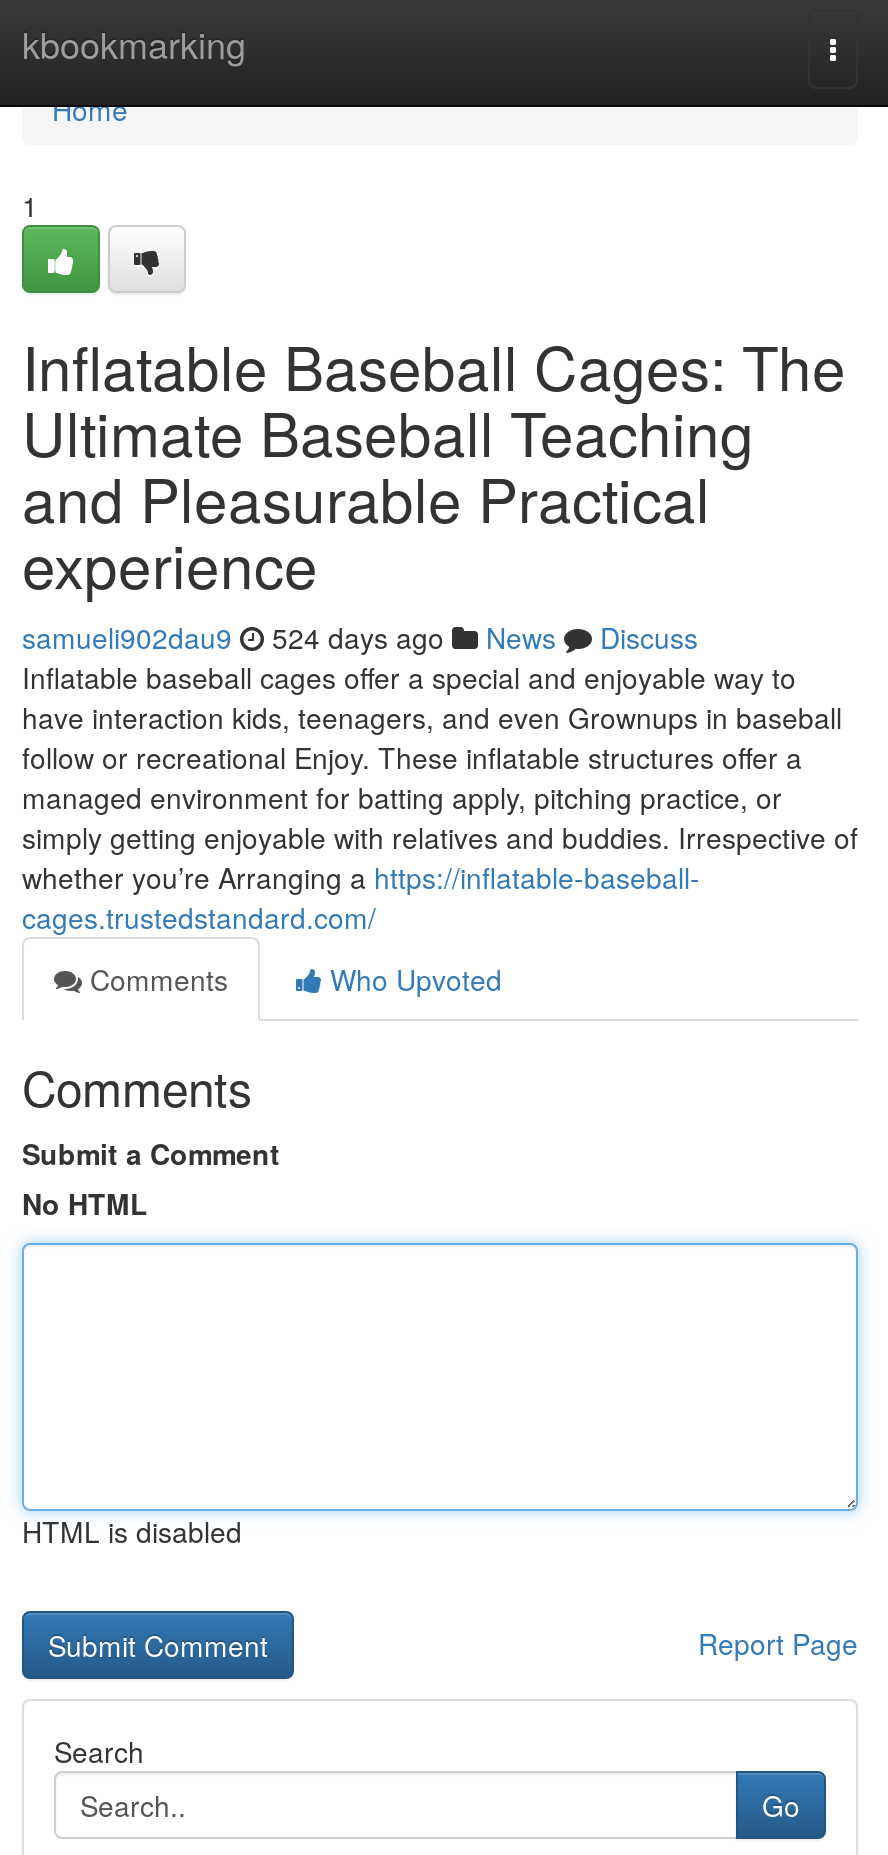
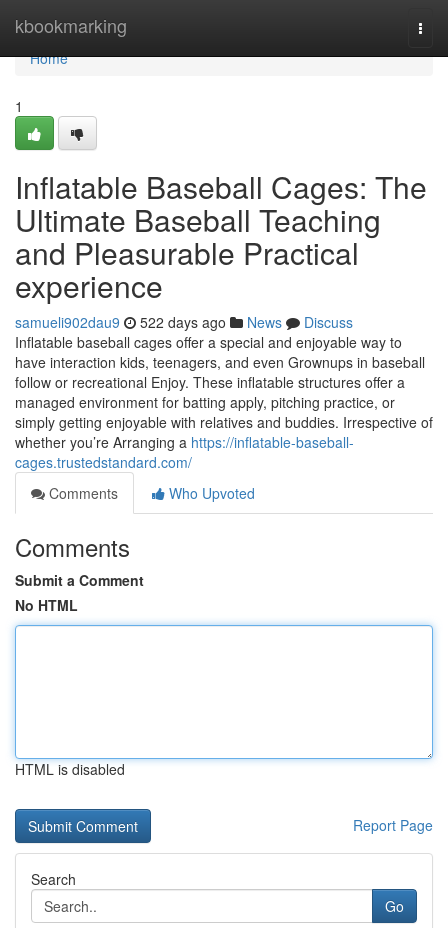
[22,617,698,657] samueli902dau9 524 days ago News Discuss -> [15,312,353,332] samueli902dau9 522 days ago News Discuss

